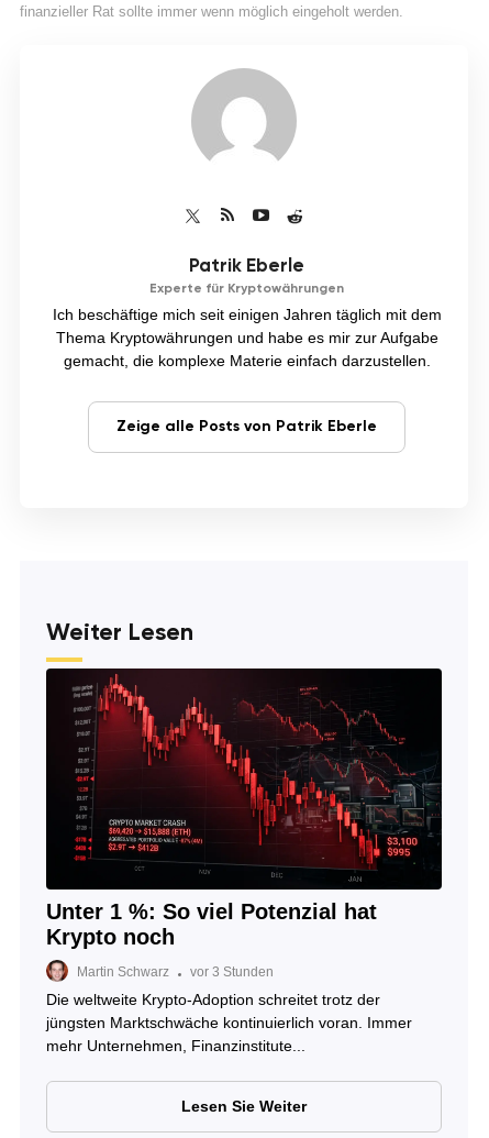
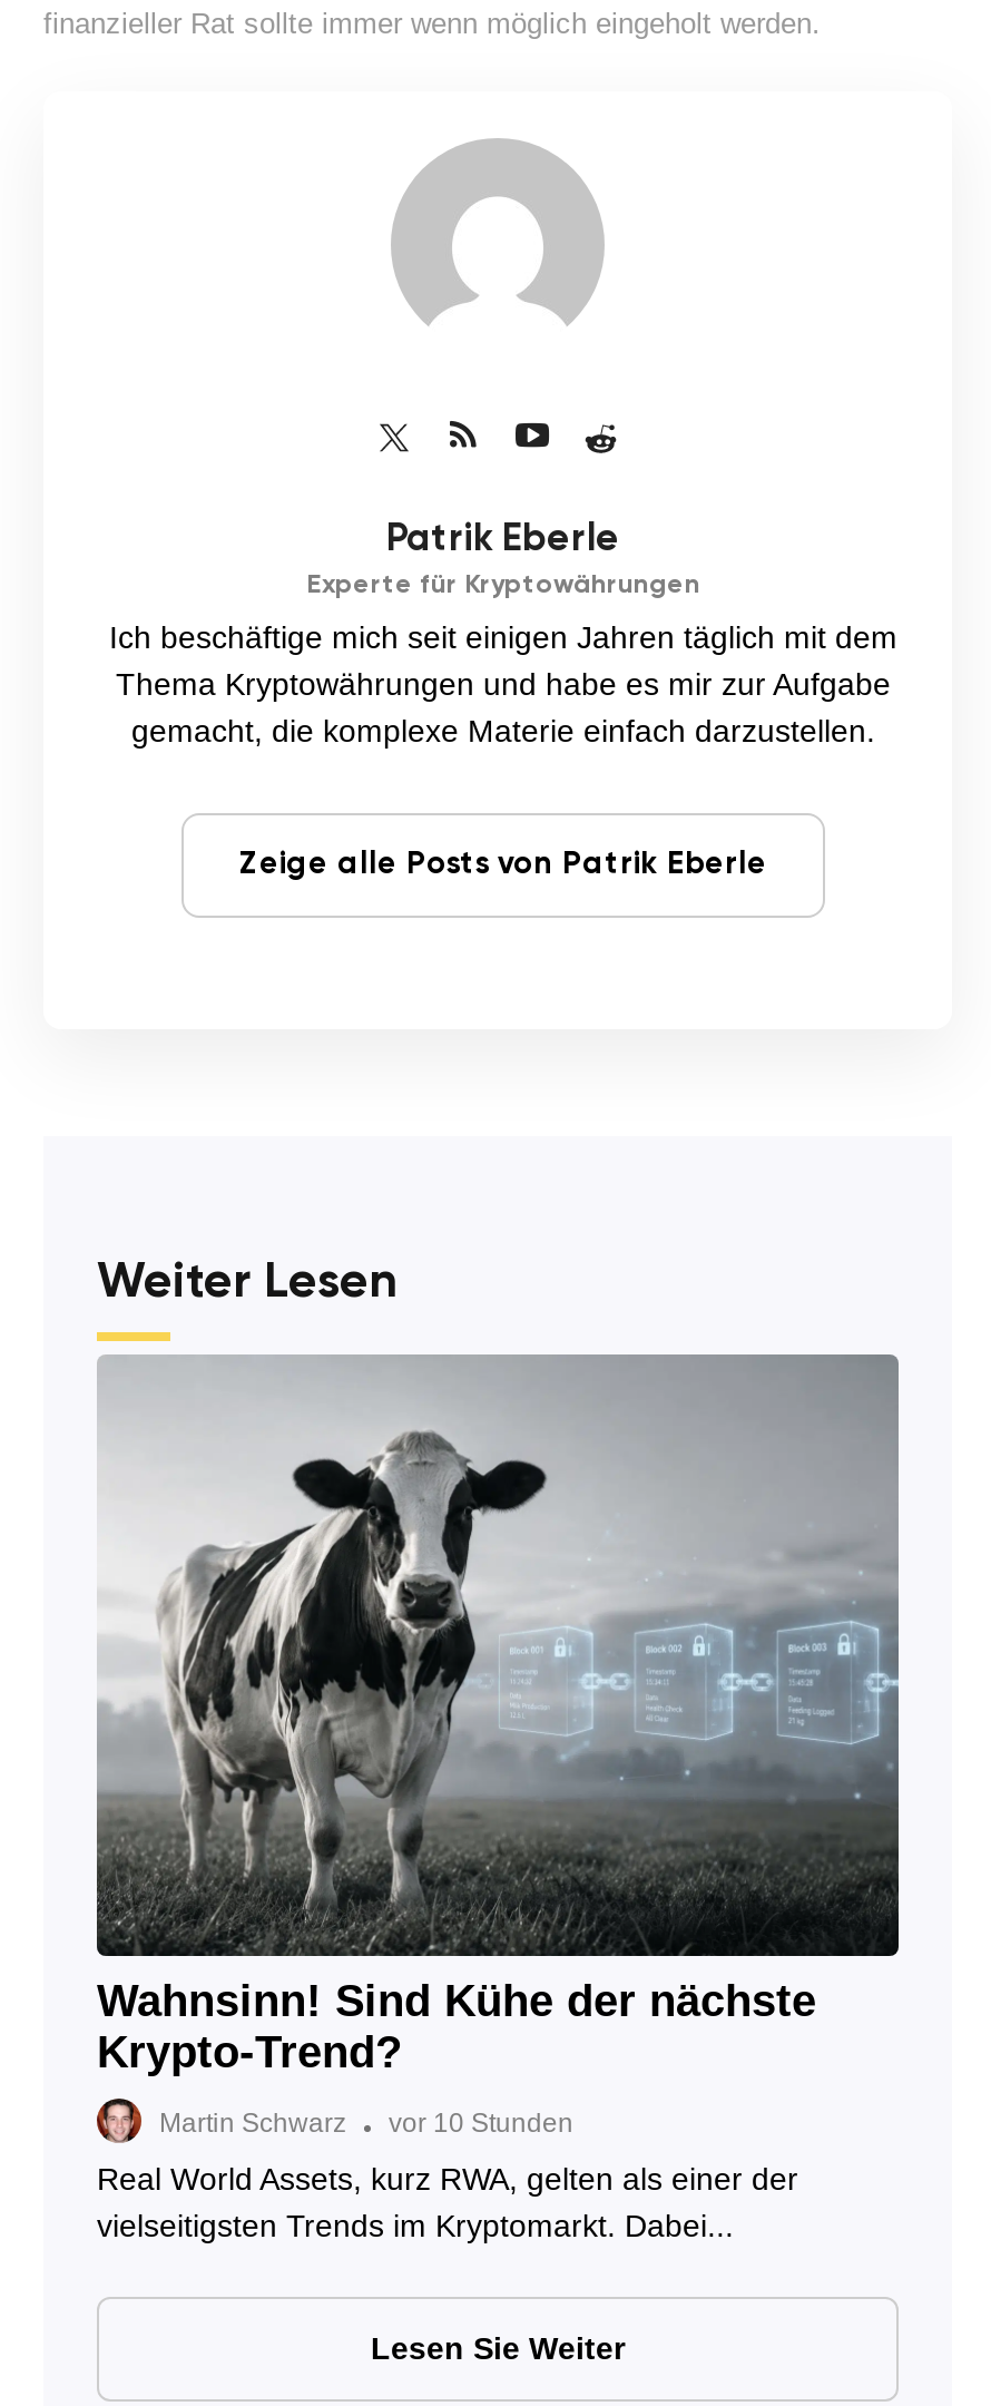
[45,667,442,949] [image] | Unter 1 %: So viel Potenzial hat | Krypto noch -> [97,1354,901,2076] [image] | Wahnsinn! Sind Kühe der nächste | Krypto-Trend?
[77,964,274,980] Martin Schwarz vor 3 Stunden -> [159,2107,573,2139] Martin Schwarz vor 10 Stunden
moved [77,964,169,980] -> [159,2107,346,2139]: Martin Schwarz
[46,991,412,1055] Die weltweite Krypto-Adoption schreitet trotz der | jüngsten Marktschwäche kontinuierlich voran. Immer | mehr Unternehmen, Finanzinstitute... -> [97,2161,798,2244] Real World Assets, kurz RWA, gelten als einer der | vielseitigsten Trends im Kryptomarkt. Dabei...

